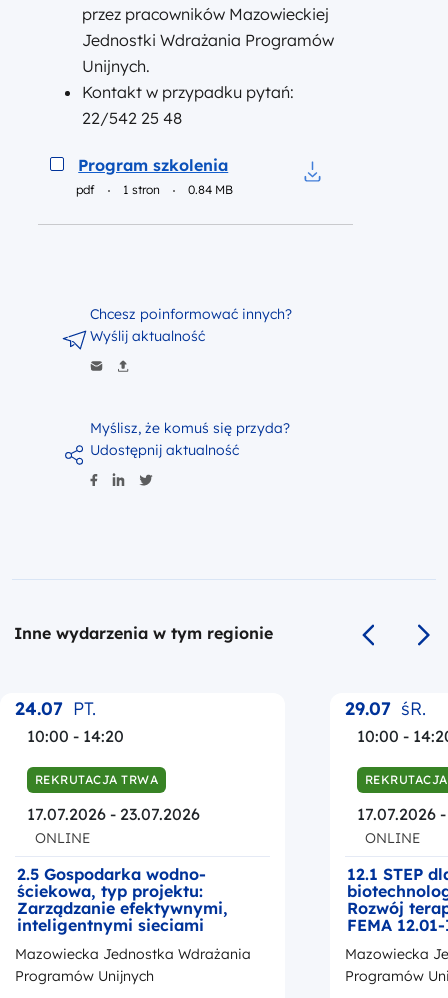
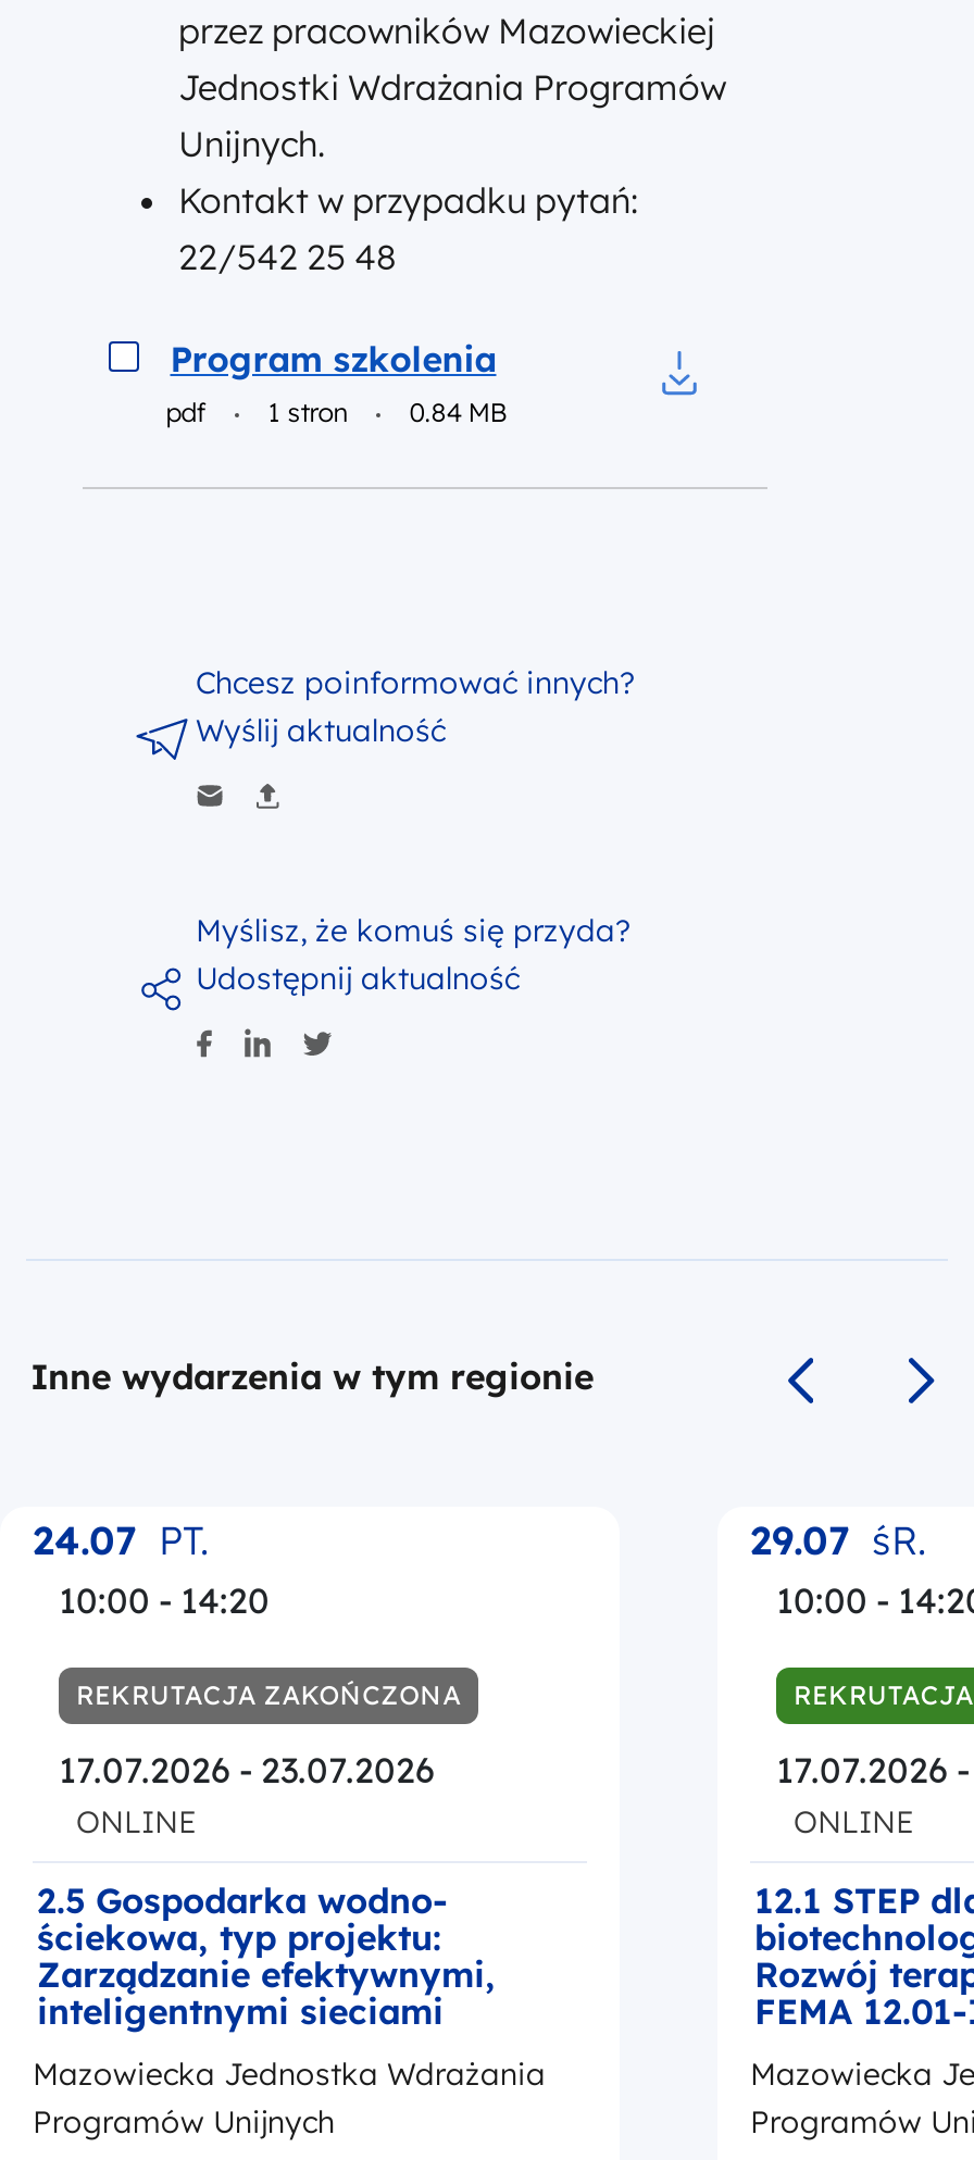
[35,772,158,787] REKRUTACJA TRWA -> [76,1679,461,1711] REKRUTACJA ZAKOŃCZONA

